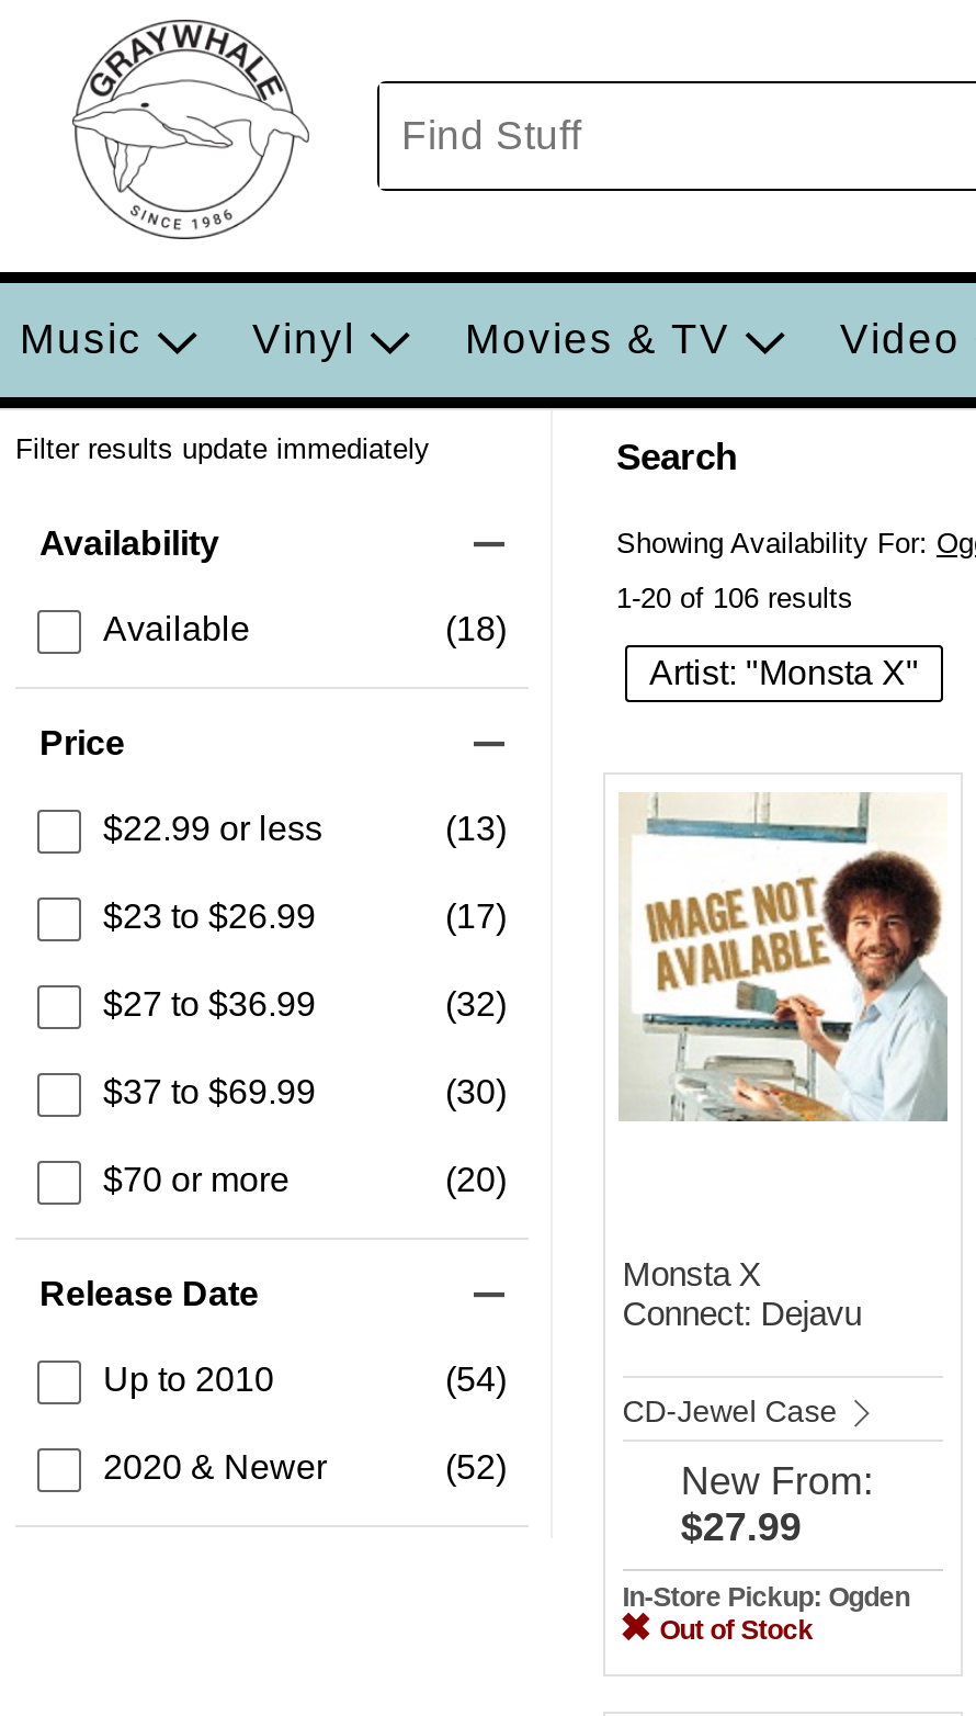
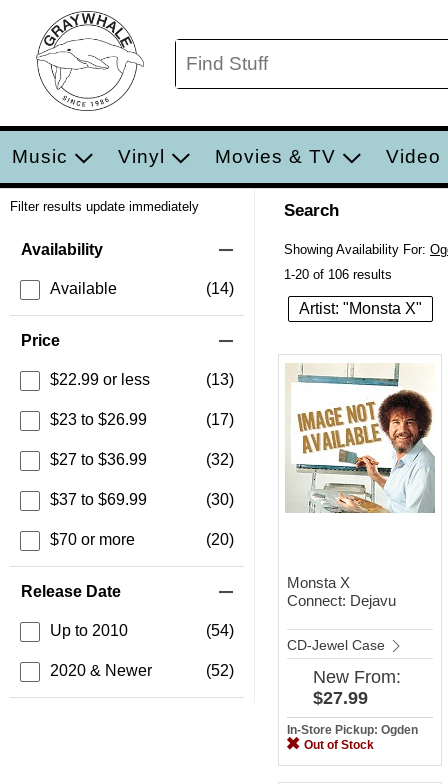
[436,610,507,647] (18) -> [202,280,234,297] (14)

